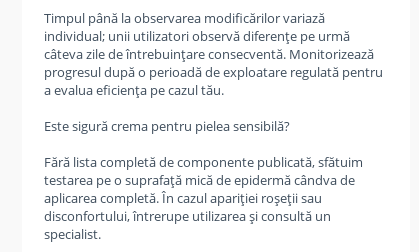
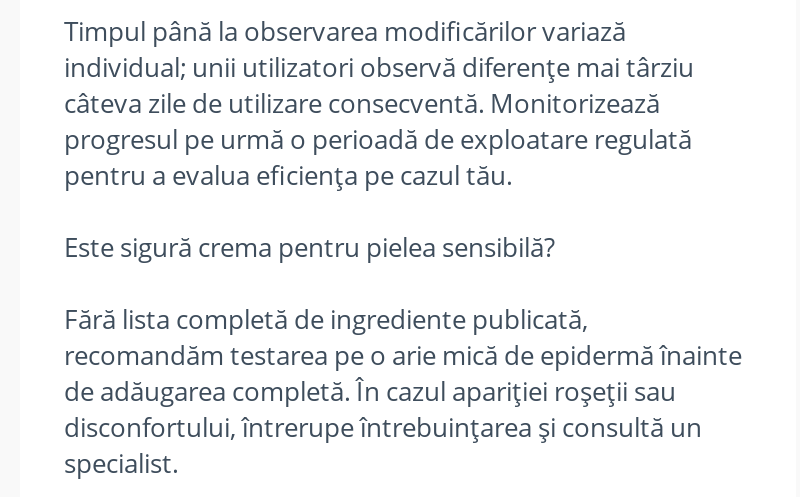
[44,27,383,99] individual; unii utilizatori observă diferențe pe urmă | câteva zile de întrebuințare consecventă. Monitorizează | progresul după o perioadă de exploatare regulată pentru | a evalua eficiența pe cazul tău. -> [64,49,694,193] individual; unii utilizatori observă diferențe mai târziu | câteva zile de utilizare consecventă. Monitorizează | progresul pe urmă o perioadă de exploatare regulată | pentru a evalua eficiența pe cazul tău.
[44,153,363,225] Fără lista completă de componente publicată, sfătuim | testarea pe o suprafață mică de epidermă cândva de | aplicarea completă. În cazul apariției roșeții sau | disconfortului, întrerupe utilizarea și consultă un -> [64,301,742,445] Fără lista completă de ingrediente publicată, | recomandăm testarea pe o arie mică de epidermă înainte | de adăugarea completă. În cazul apariției roșeții sau | disconfortului, întrerupe întrebuințarea și consultă un

